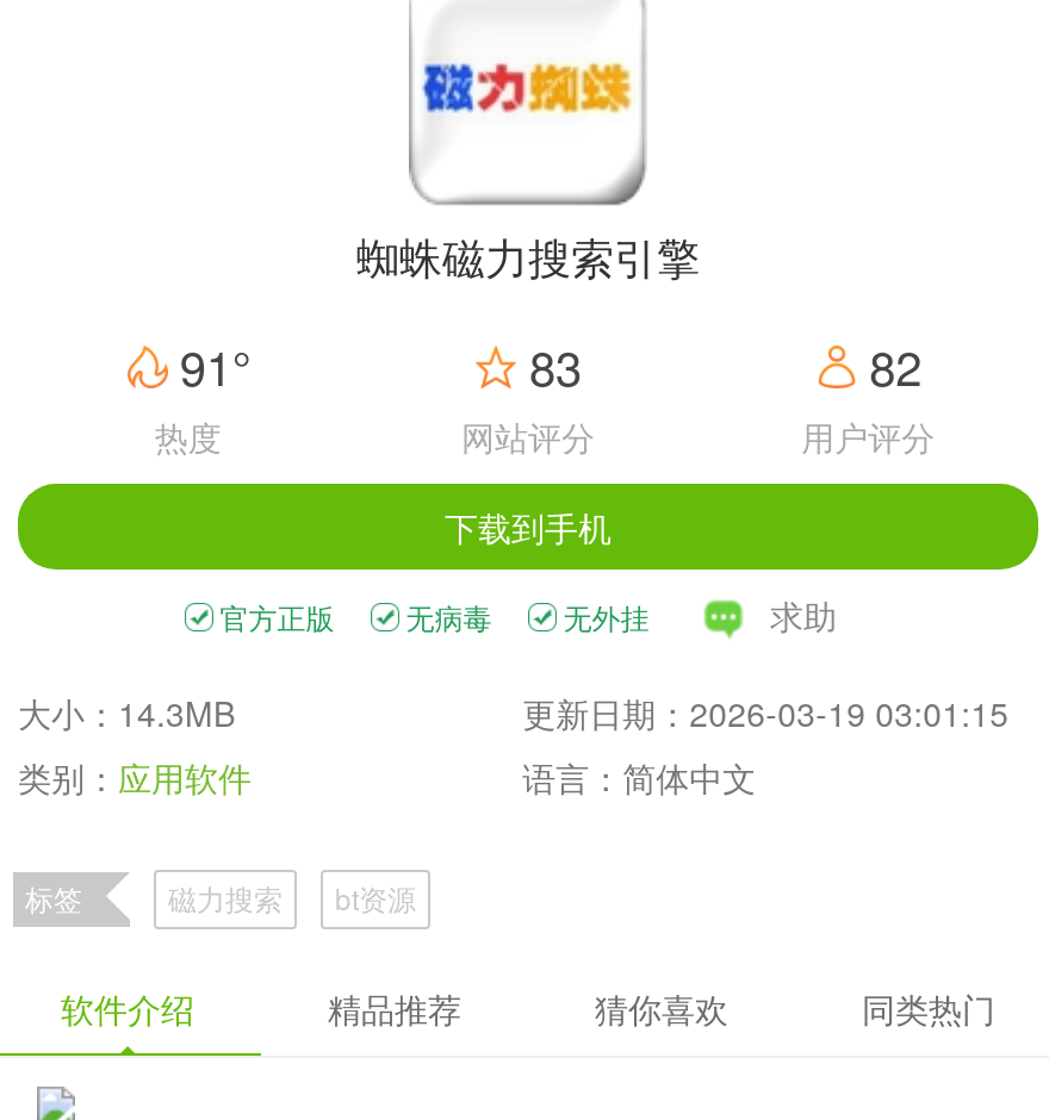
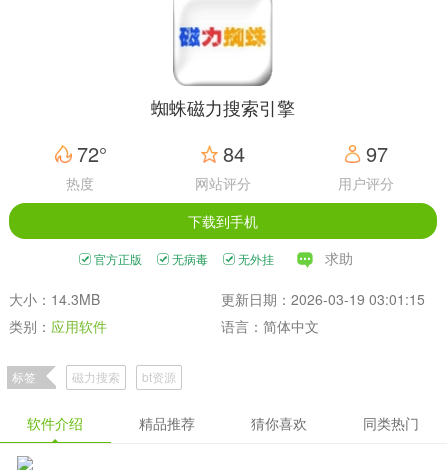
[180,331,251,400] 91° -> [77,139,107,168] 72°
[529,331,582,400] 83 -> [223,139,245,168] 84
[869,331,922,400] 82 -> [366,139,388,168] 97

